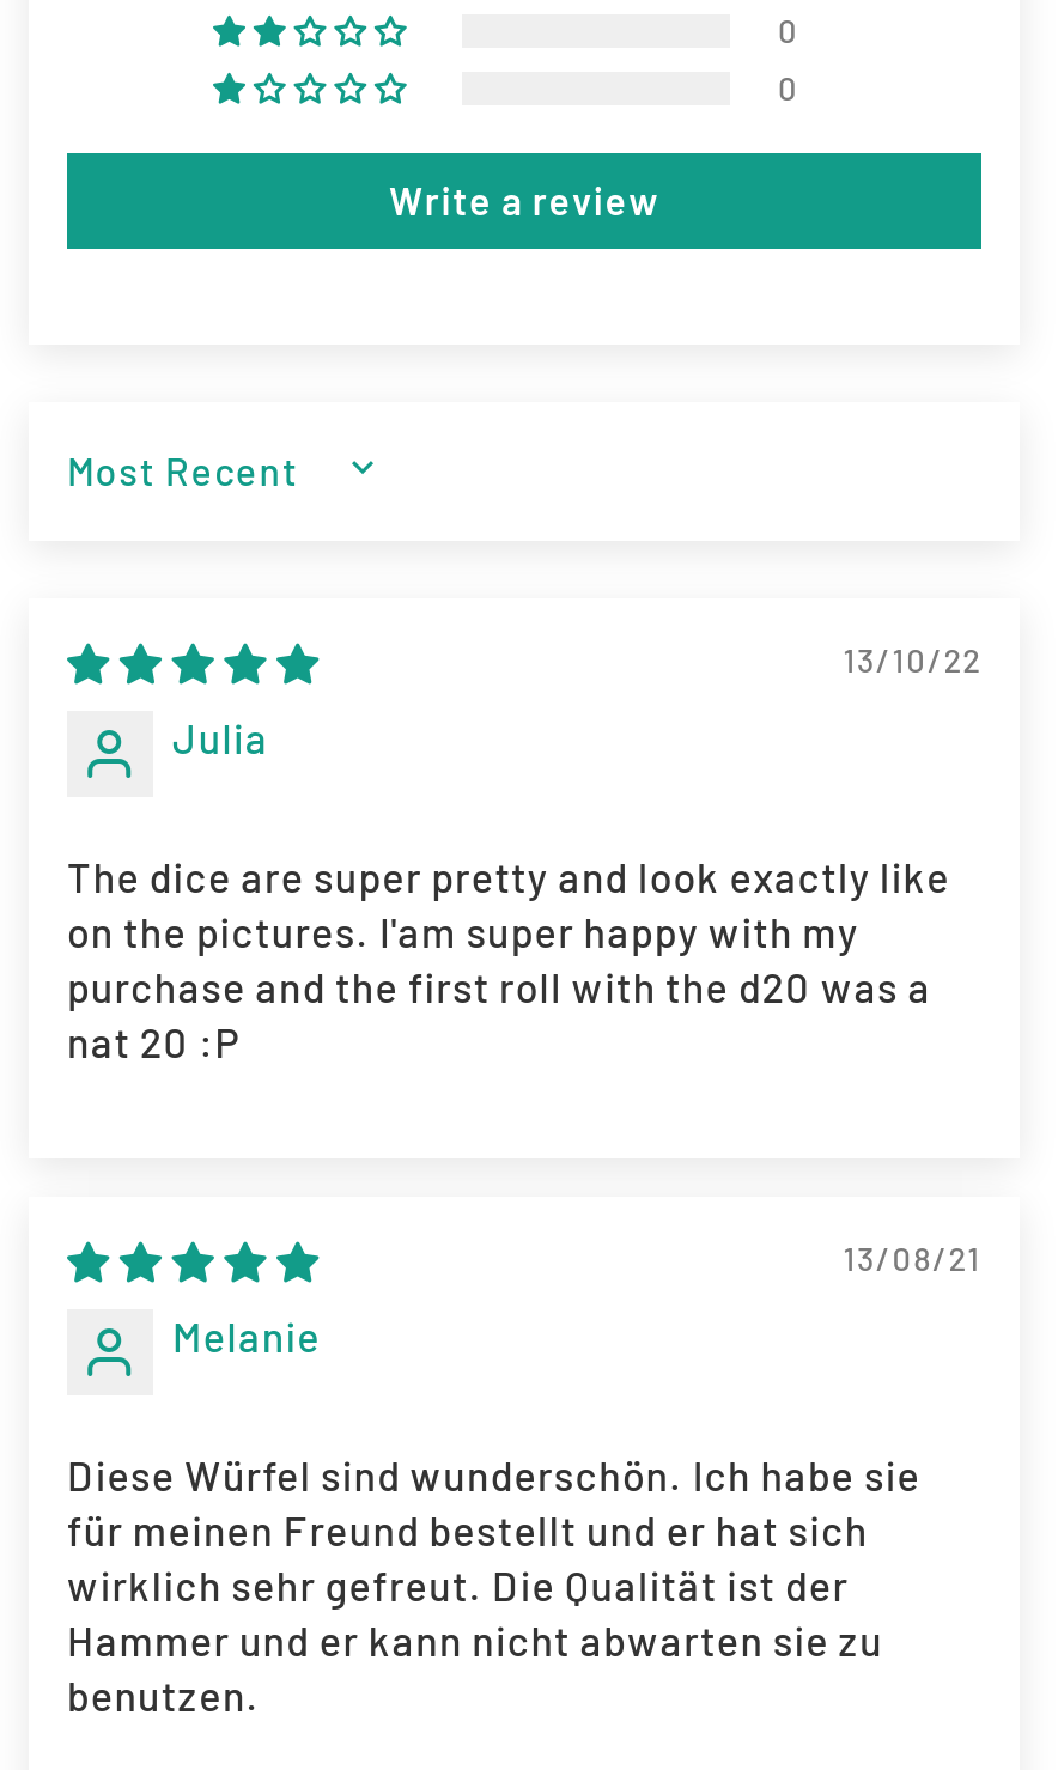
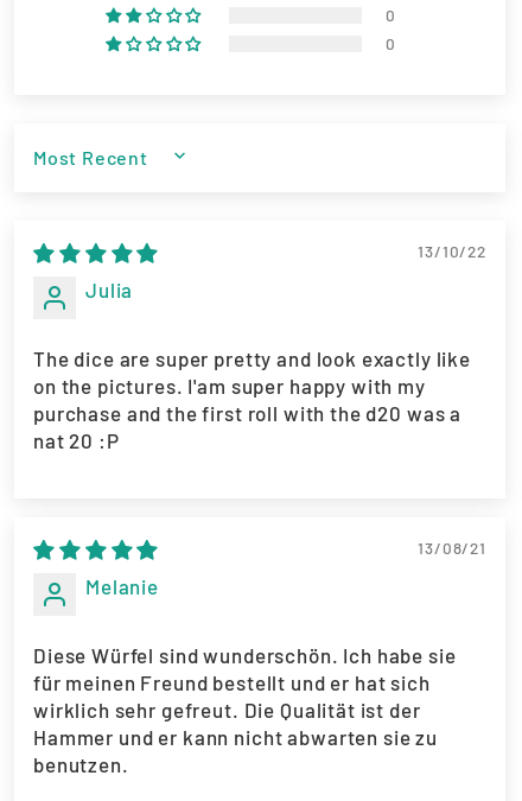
[389,176,659,222] Write a review -> none

